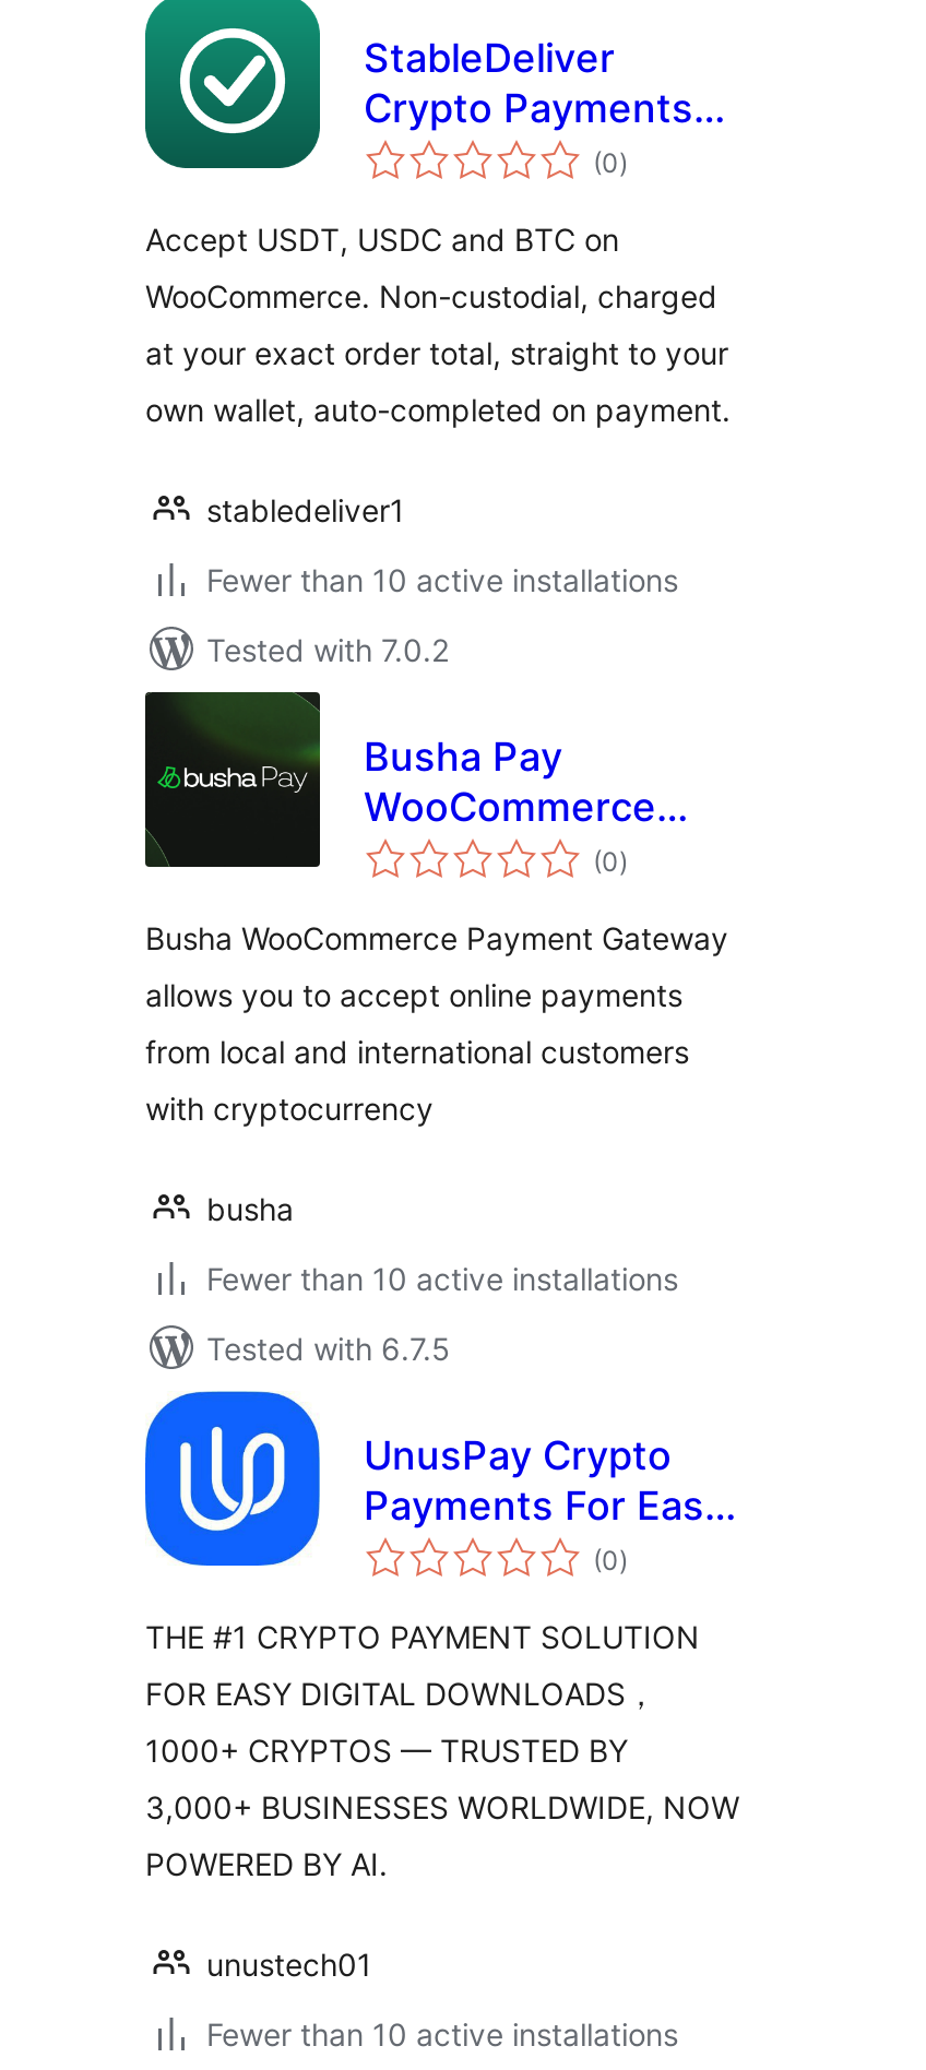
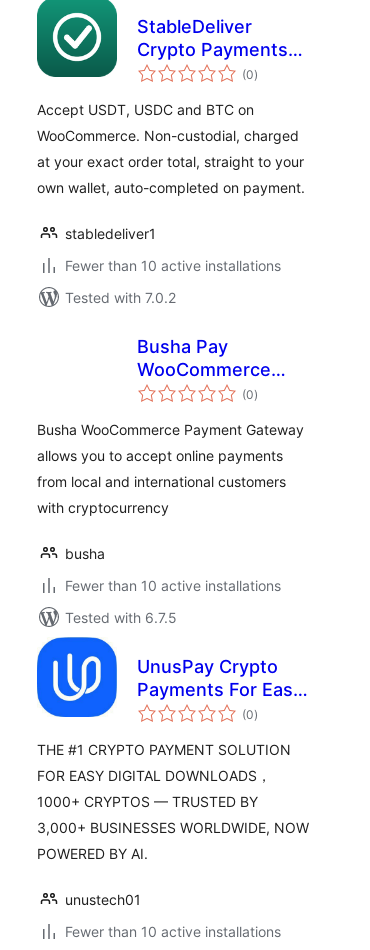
[143,690,322,869] [image] -> none

